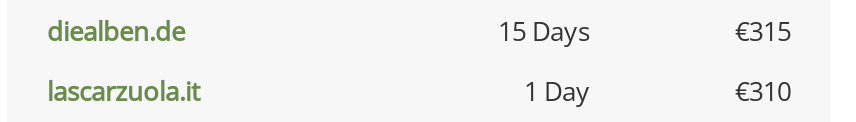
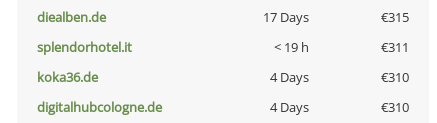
[498,12,590,48] 15 Days -> [262,7,308,25] 17 Days
[47,72,590,108] lascarzuola.it | 1 Day -> [37,37,409,115] splendorhotel.it | < 19 h | €311 | koka36.de | 4 Days | €310 | digitalhubcologne.de | 4 Days

